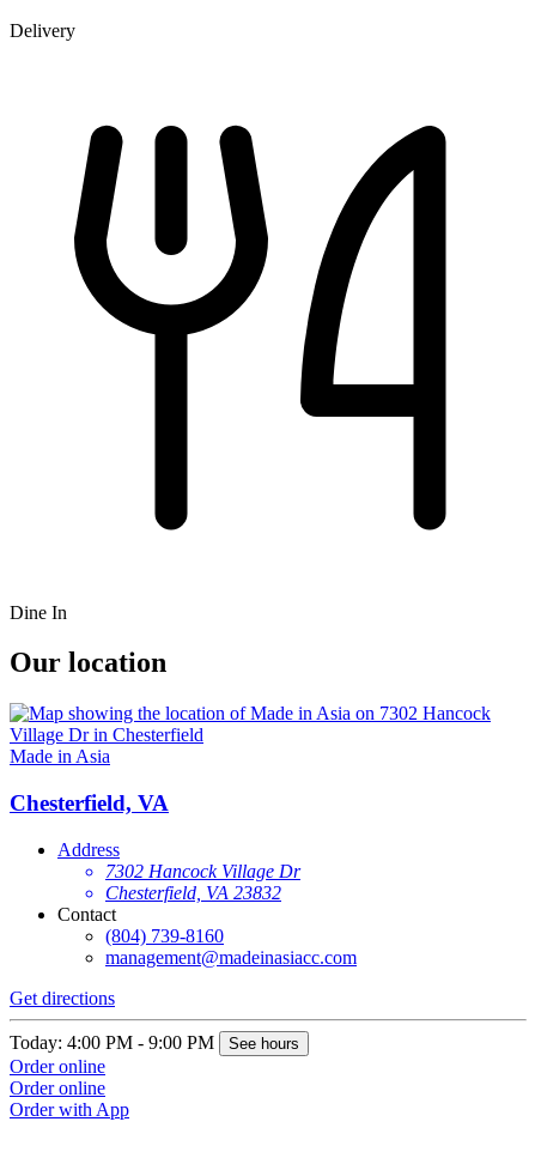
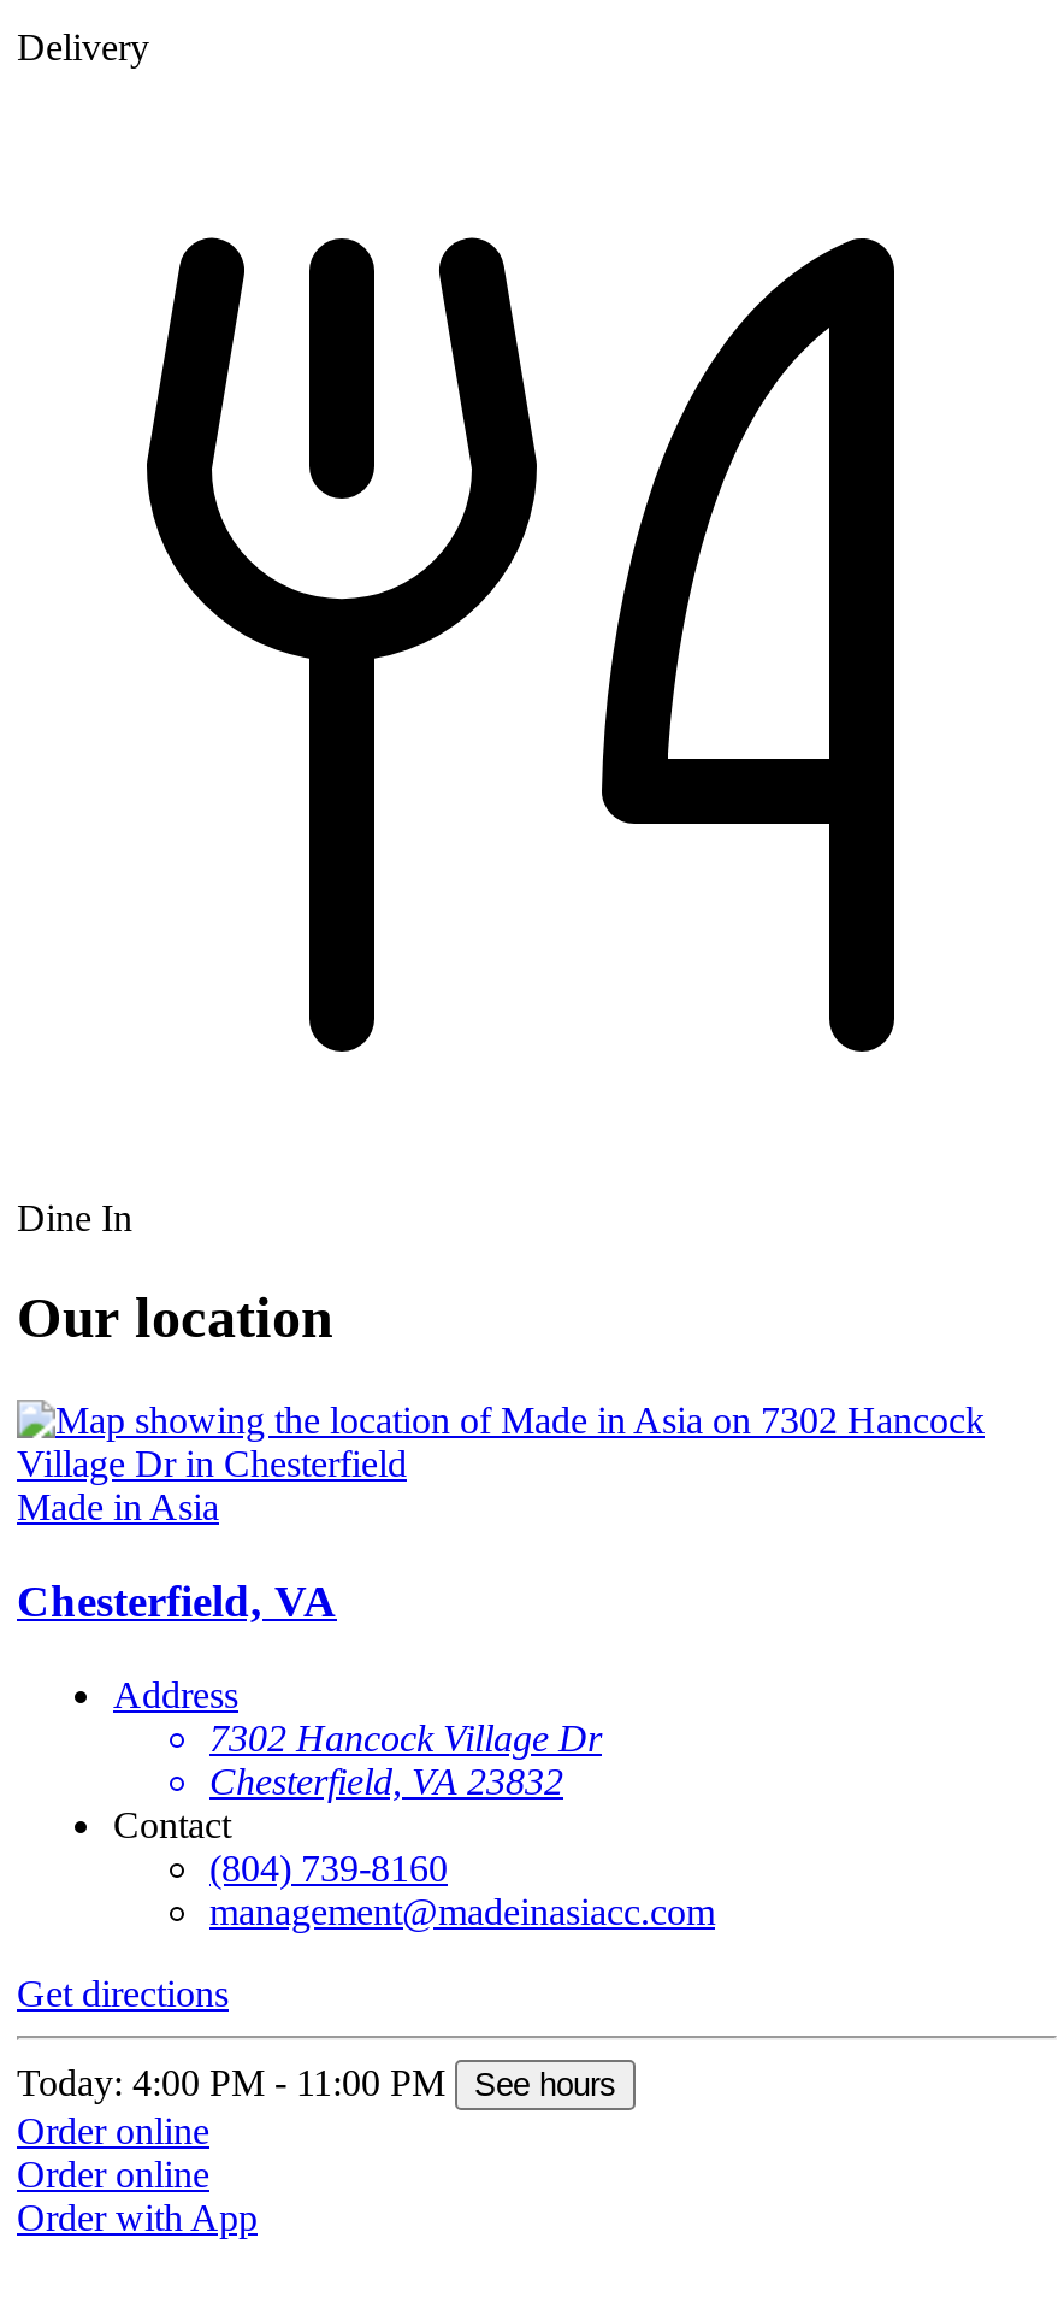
[10,1032,299,1052] Today: 4:00 PM - 9:00 PM See hours -> [17,2062,616,2103] Today: 4:00 PM - 11:00 PM See hours

